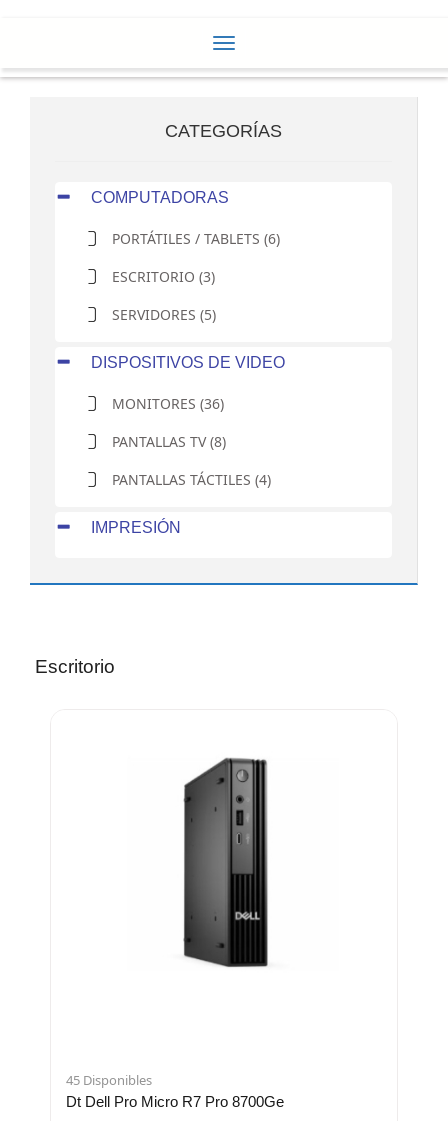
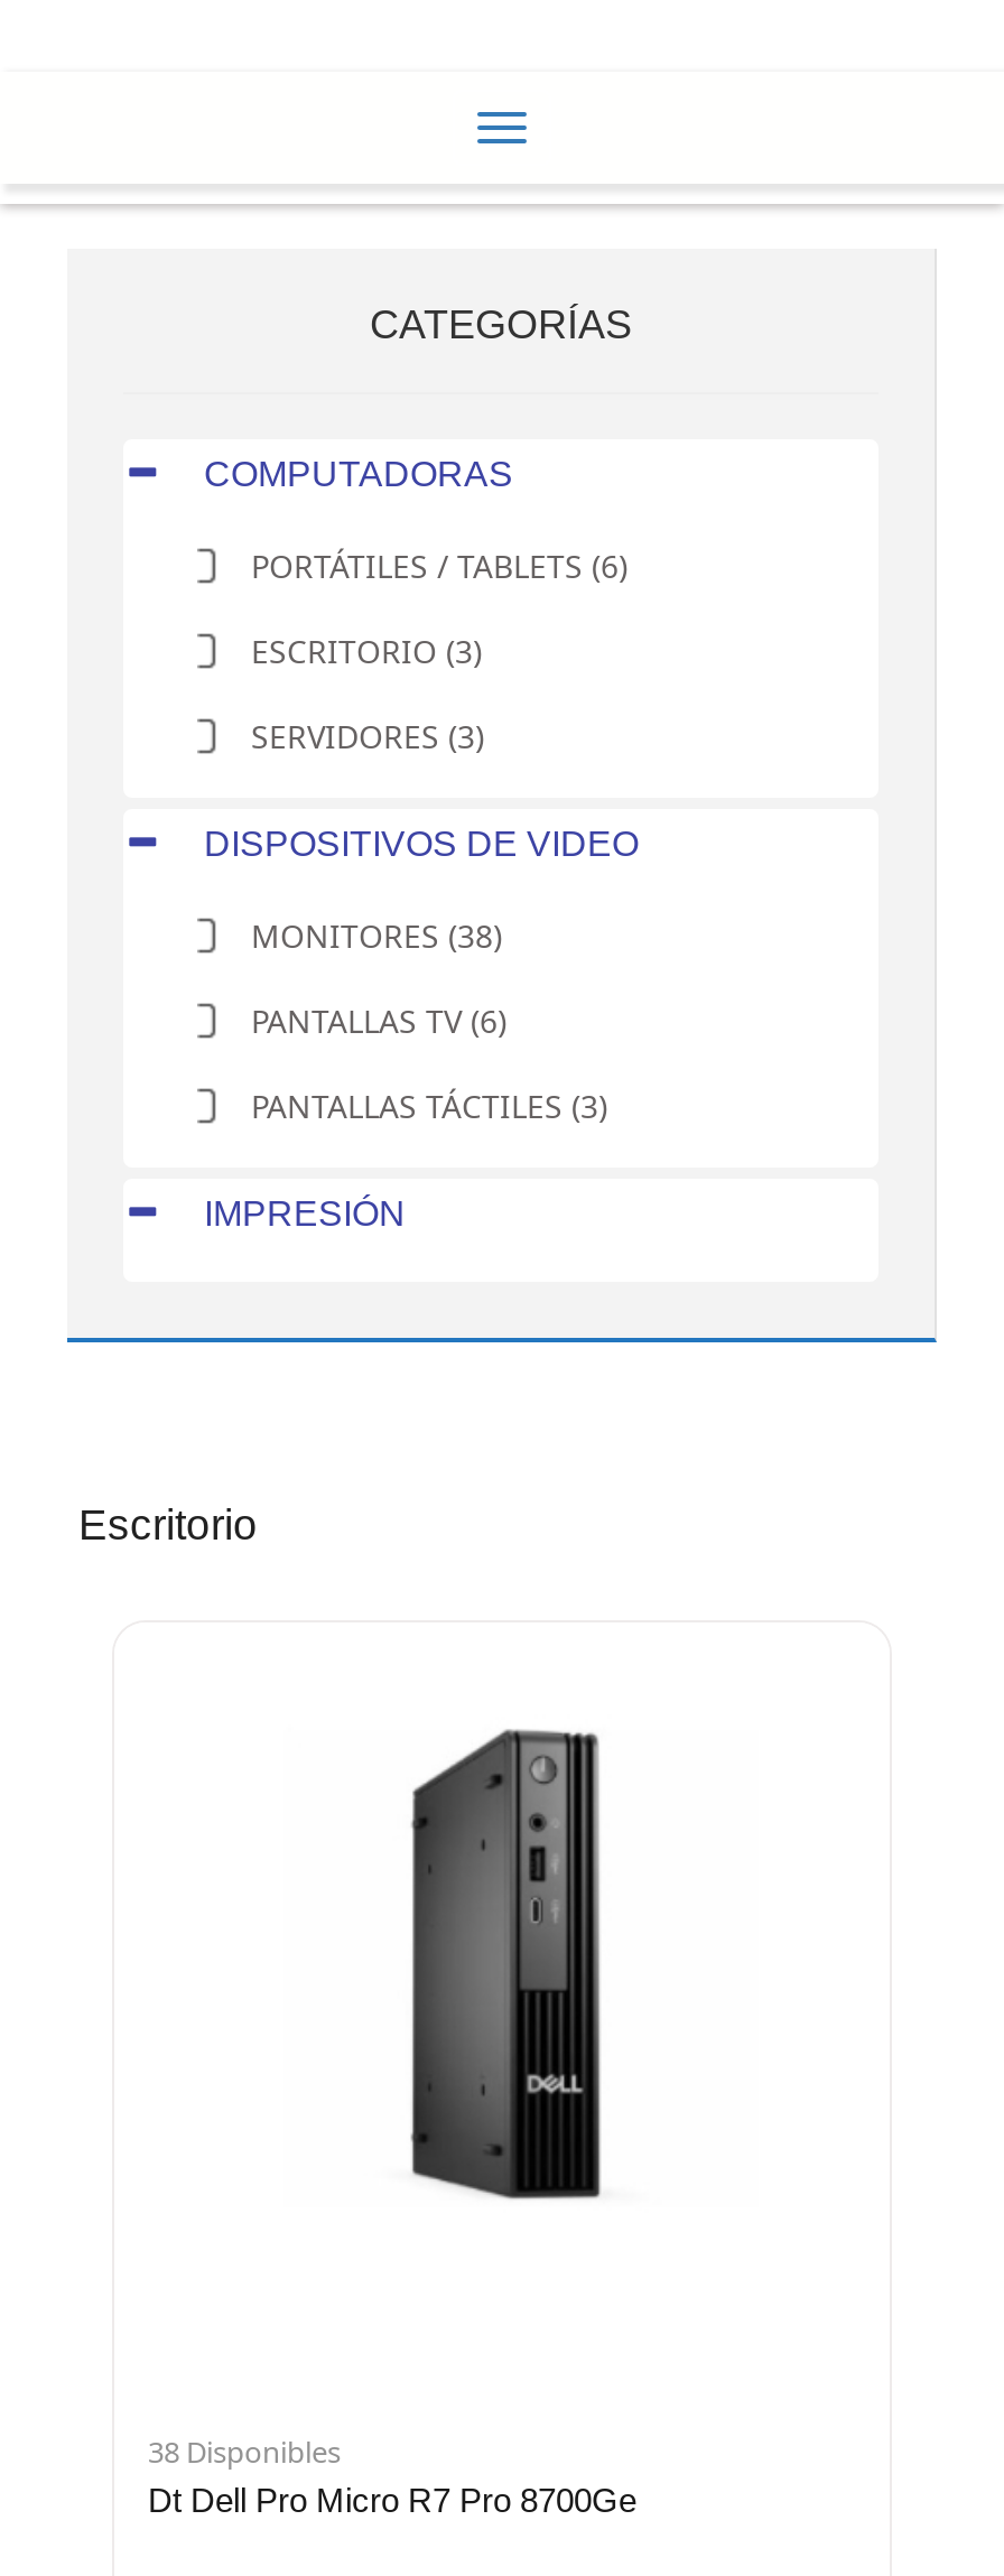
[112,305,216,324] SERVIDORES (5) -> [251,715,484,757] SERVIDORES (3)
[112,394,224,413] MONITORES (36) -> [251,914,502,957] MONITORES (38)
[112,432,226,451] PANTALLAS TV (8) -> [251,999,506,1042] PANTALLAS TV (6)
[112,470,271,489] PANTALLAS TÁCTILES (4) -> [251,1085,607,1127] PANTALLAS TÁCTILES (3)
[66,1071,152,1089] 45 Disponibles -> [148,2432,341,2472] 38 Disponibles

